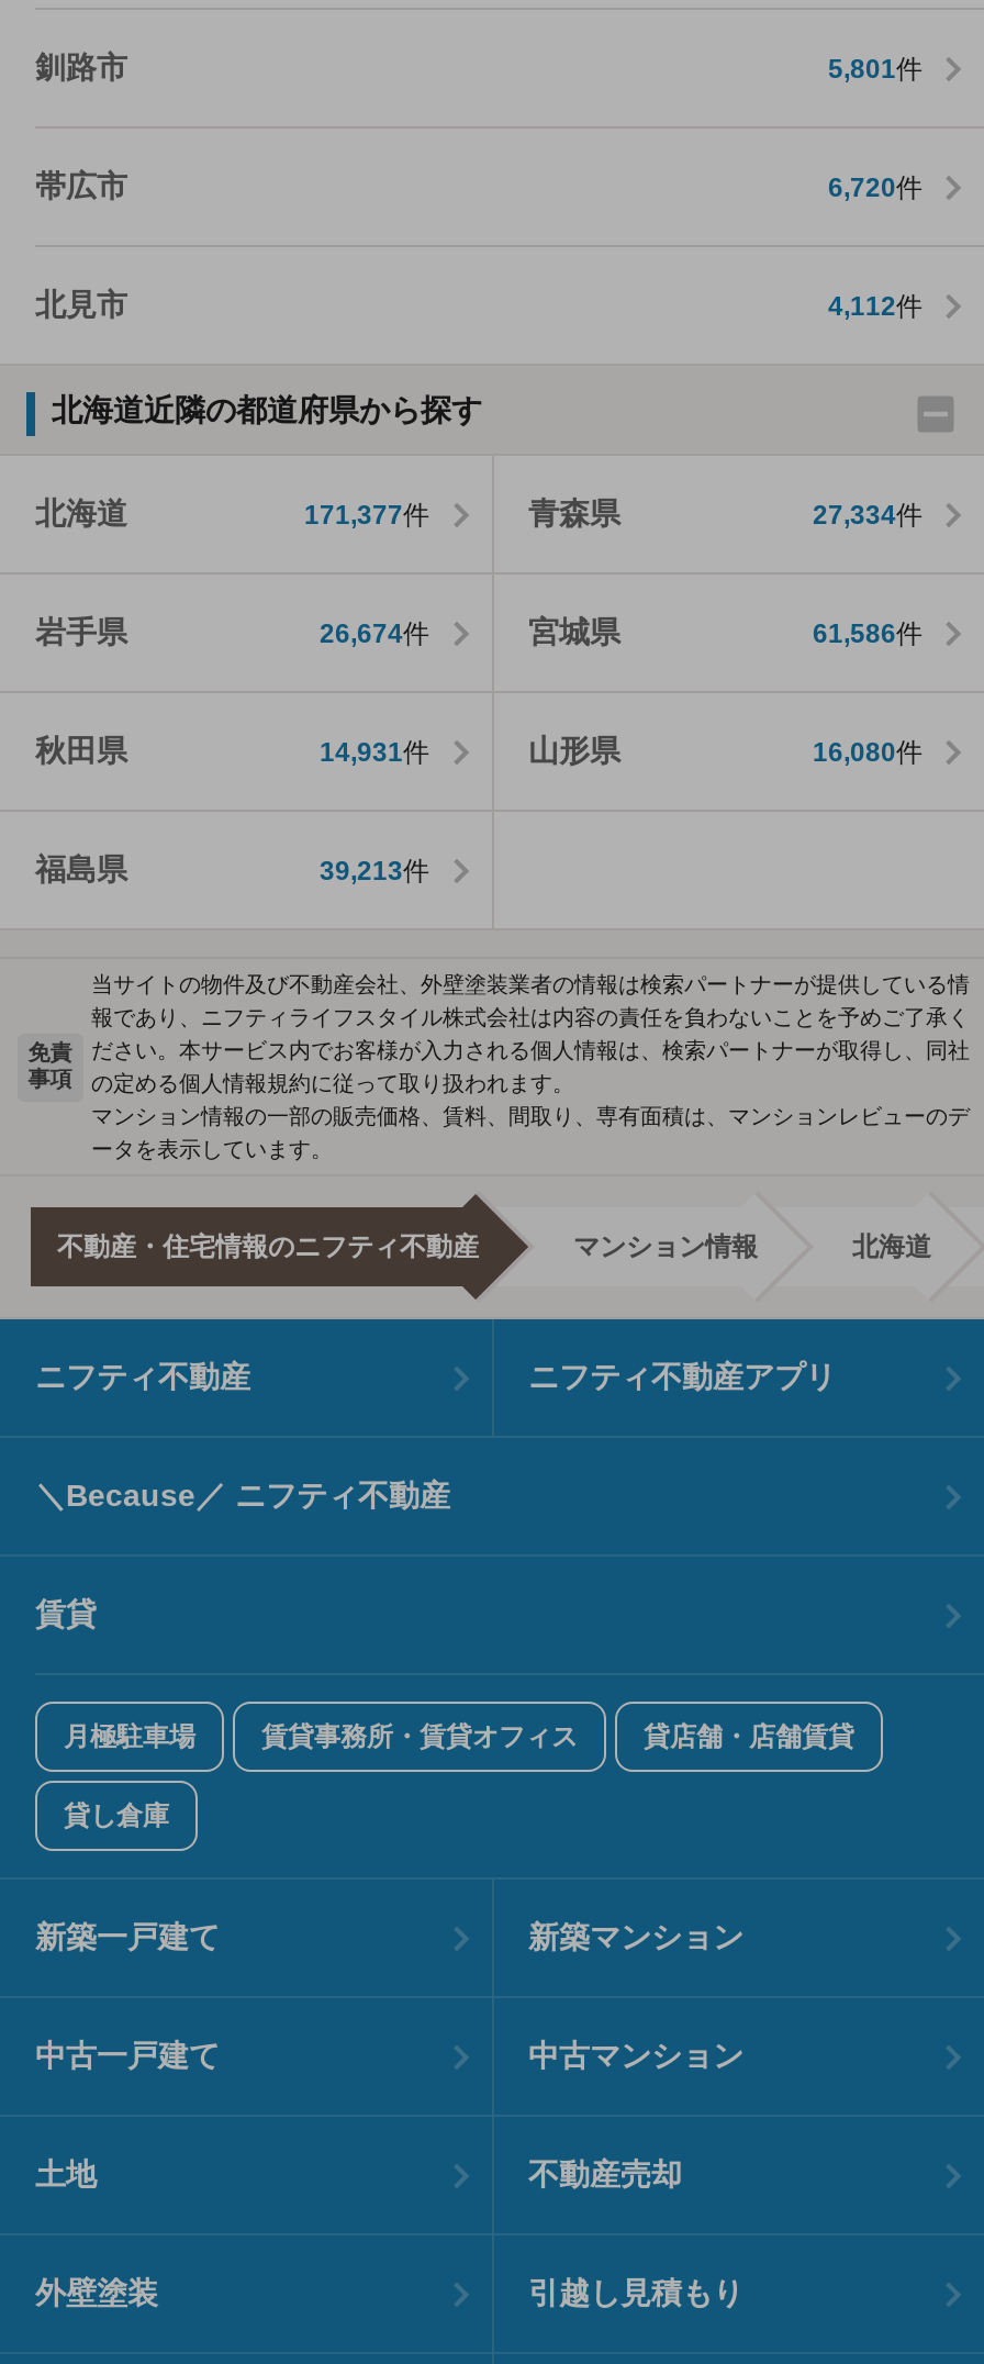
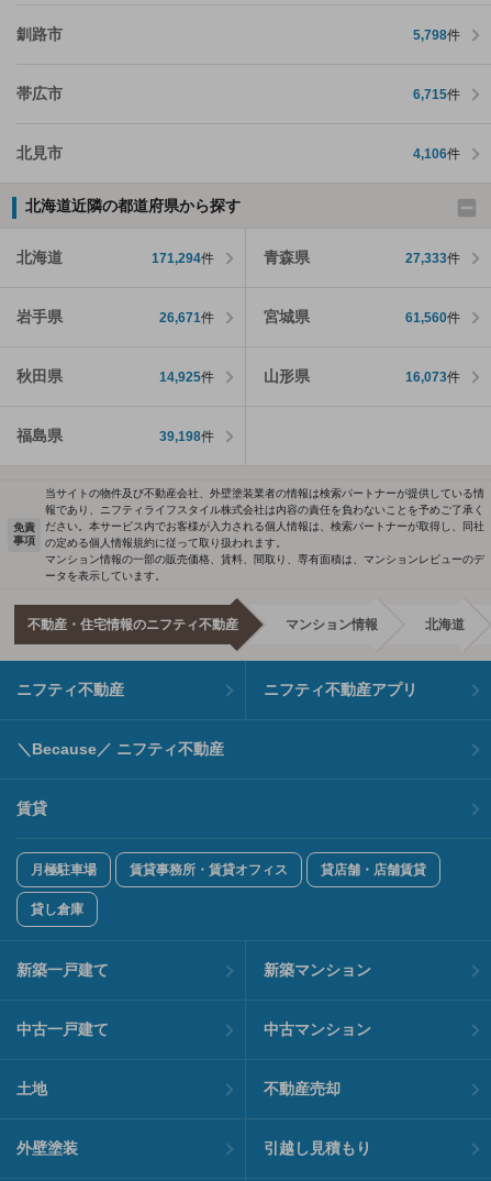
[828,53,923,84] 5,801件 -> [413,27,460,42] 5,798件
[828,172,923,202] 6,720件 -> [413,86,460,102] 6,715件
[828,290,923,321] 4,112件 -> [413,146,460,161] 4,106件
[304,499,429,530] 171,377件 -> [151,250,214,266] 171,294件
[813,499,923,530] 27,334件 -> [405,250,460,266] 27,333件
[320,618,429,648] 26,674件 -> [159,310,214,325] 26,671件
[813,618,923,648] 61,586件 -> [405,310,460,325] 61,560件
[320,736,429,767] 14,931件 -> [159,369,214,384] 14,925件
[813,736,923,767] 16,080件 -> [405,369,460,384] 16,073件
[320,855,429,886] 39,213件 -> [159,428,214,444] 39,198件

